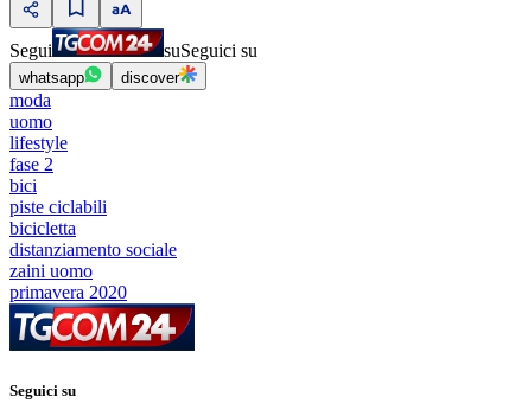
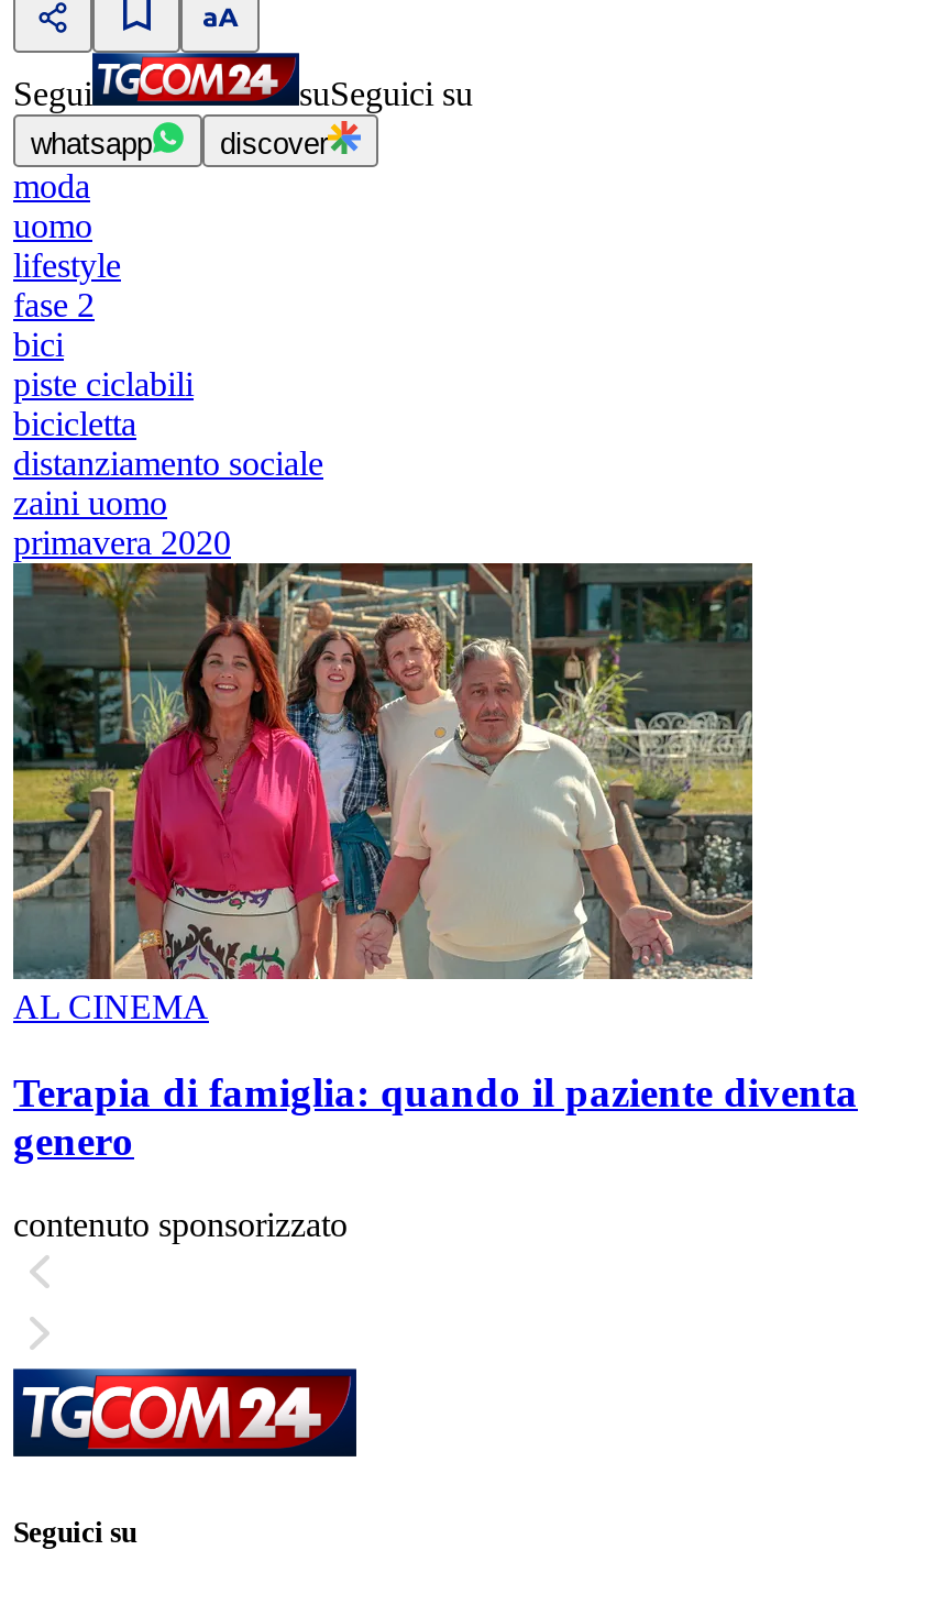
none -> [11,561,858,1244] [image] | AL CINEMA | Terapia di famiglia: quando il paziente diventa | genero | contenuto sponsorizzato

